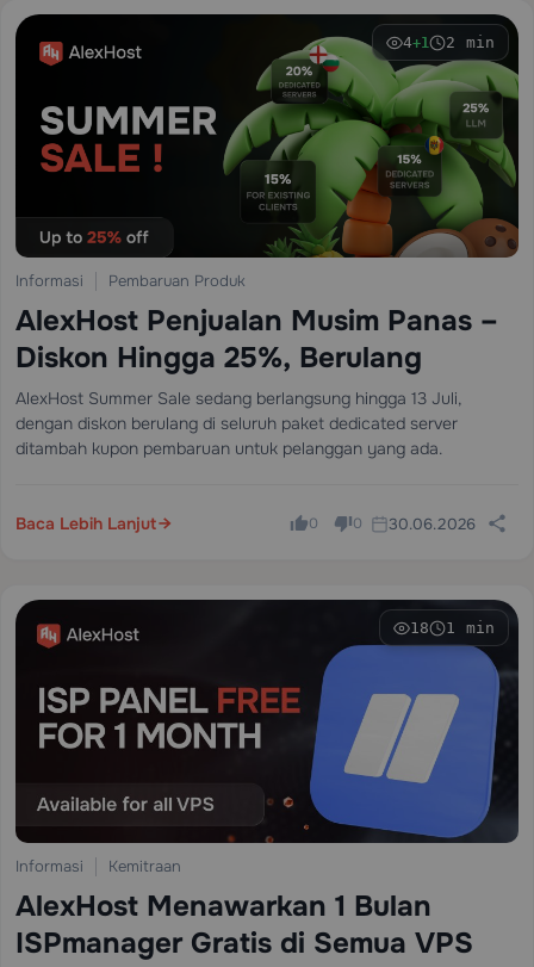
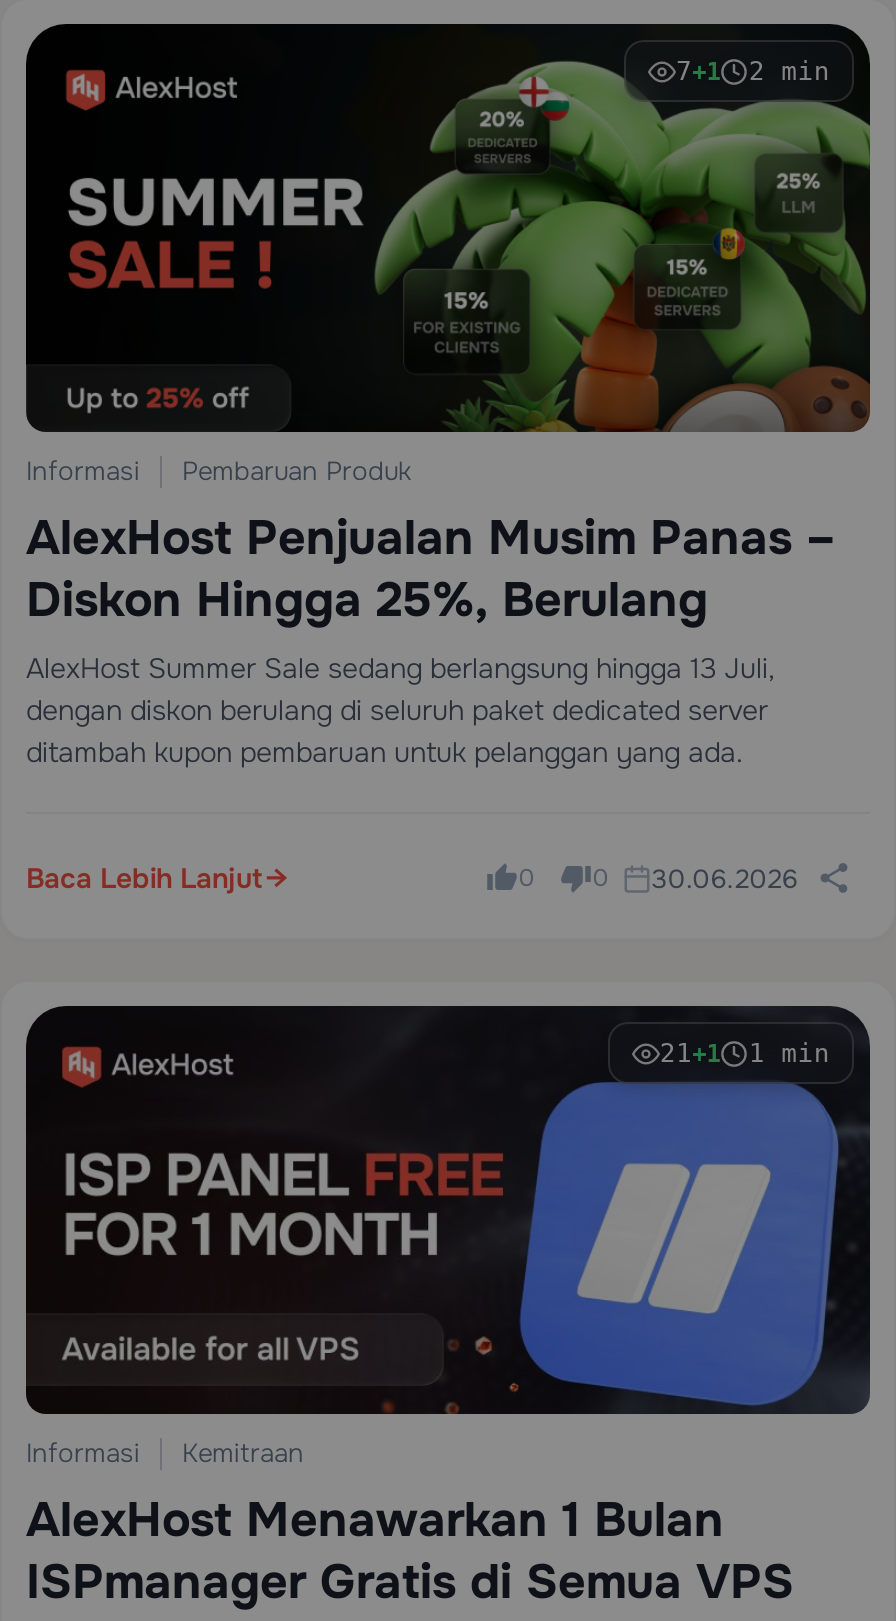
[403,33,495,51] 4+1 2 min -> [676,56,830,86] 7+1 2 min
[410,619,495,637] 18 1 min -> [660,1038,830,1068] 21+1 1 min

